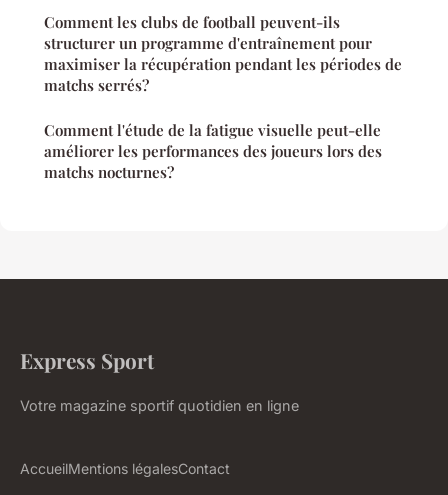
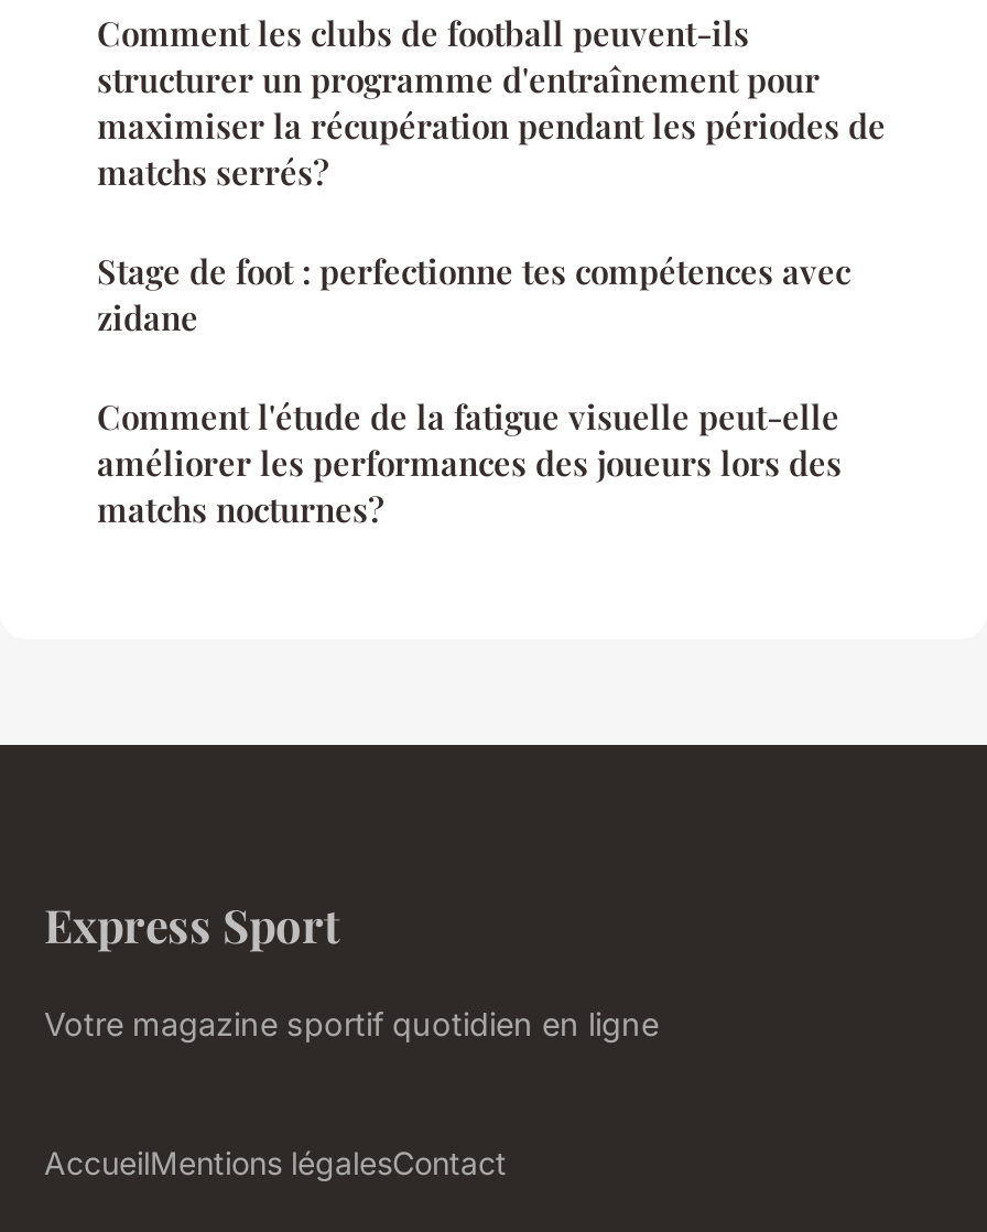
none -> [97,248,850,338] Stage de foot : perfectionne tes compétences avec | zidane

